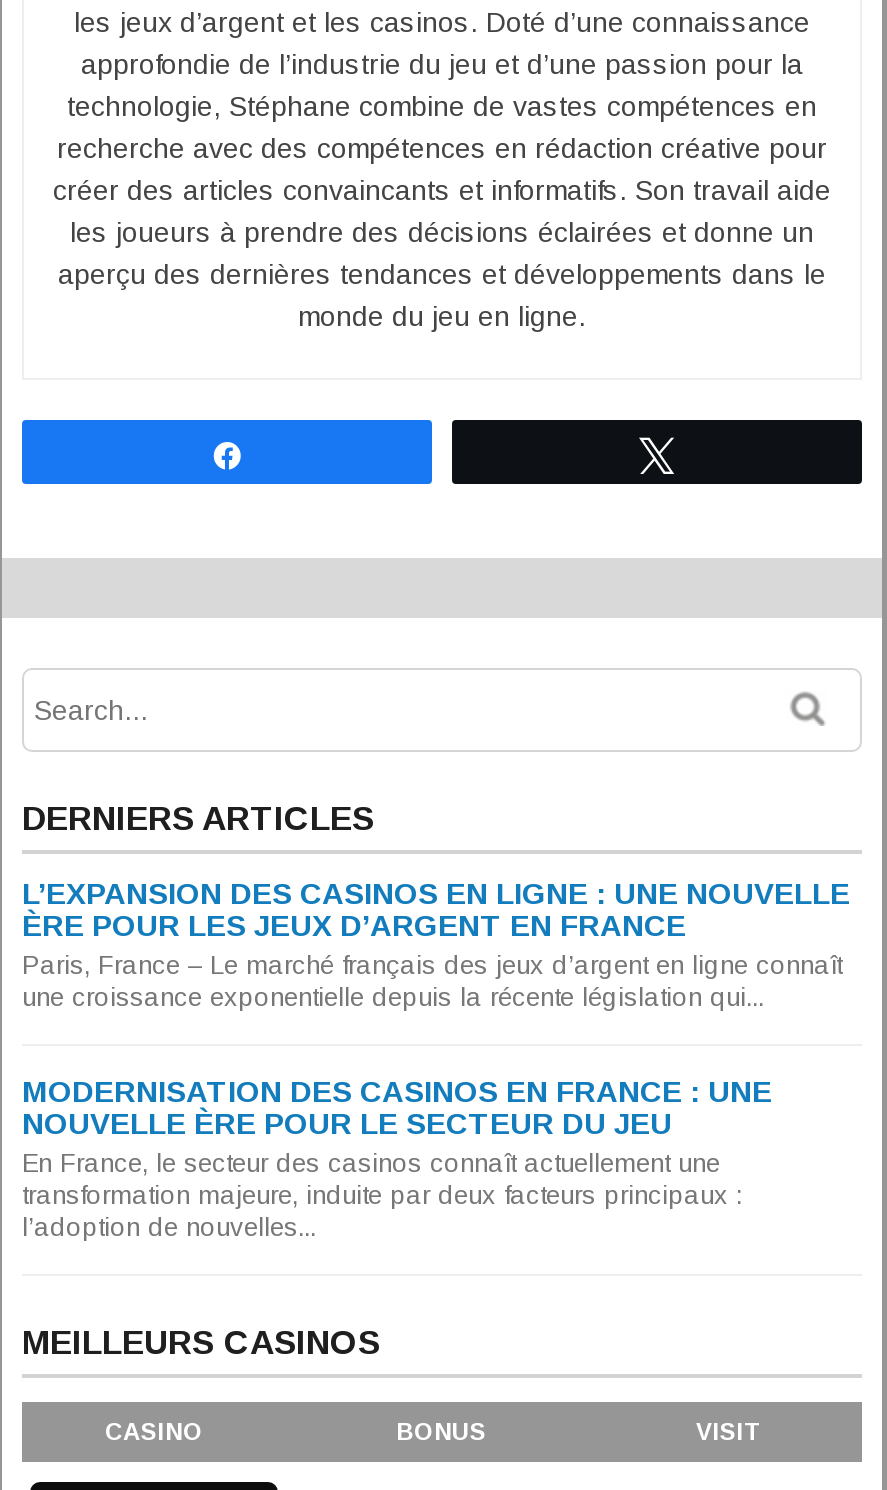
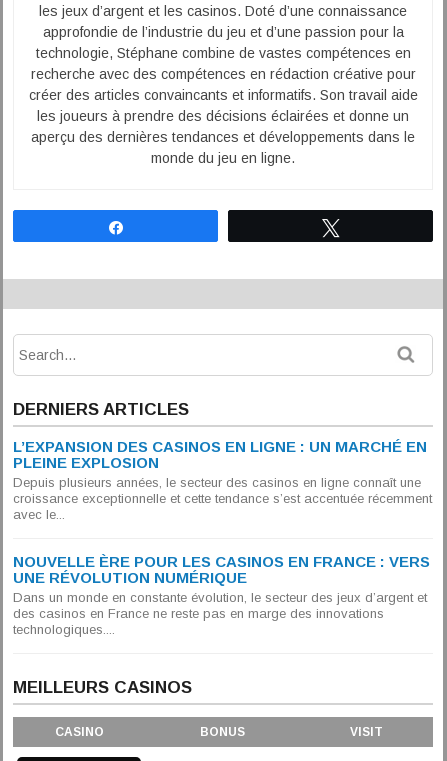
[22,876,850,1012] L’EXPANSION DES CASINOS EN LIGNE : UNE NOUVELLE | ÈRE POUR LES JEUX D’ARGENT EN FRANCE | Paris, France – Le marché français des jeux d’argent en ligne connaît | une croissance exponentielle depuis la récente législation qui... -> [13,438,432,522] L’EXPANSION DES CASINOS EN LIGNE : UN MARCHÉ EN | PLEINE EXPLOSION | Depuis plusieurs années, le secteur des casinos en ligne connaît une | croissance exceptionnelle et cette tendance s’est accentuée récemment | avec le...
[22,1074,772,1242] MODERNISATION DES CASINOS EN FRANCE : UNE | NOUVELLE ÈRE POUR LE SECTEUR DU JEU | En France, le secteur des casinos connaît actuellement une | transformation majeure, induite par deux facteurs principaux : | l’adoption de nouvelles... -> [13,553,430,637] NOUVELLE ÈRE POUR LES CASINOS EN FRANCE : VERS | UNE RÉVOLUTION NUMÉRIQUE | Dans un monde en constante évolution, le secteur des jeux d’argent et | des casinos en France ne reste pas en marge des innovations | technologiques....

